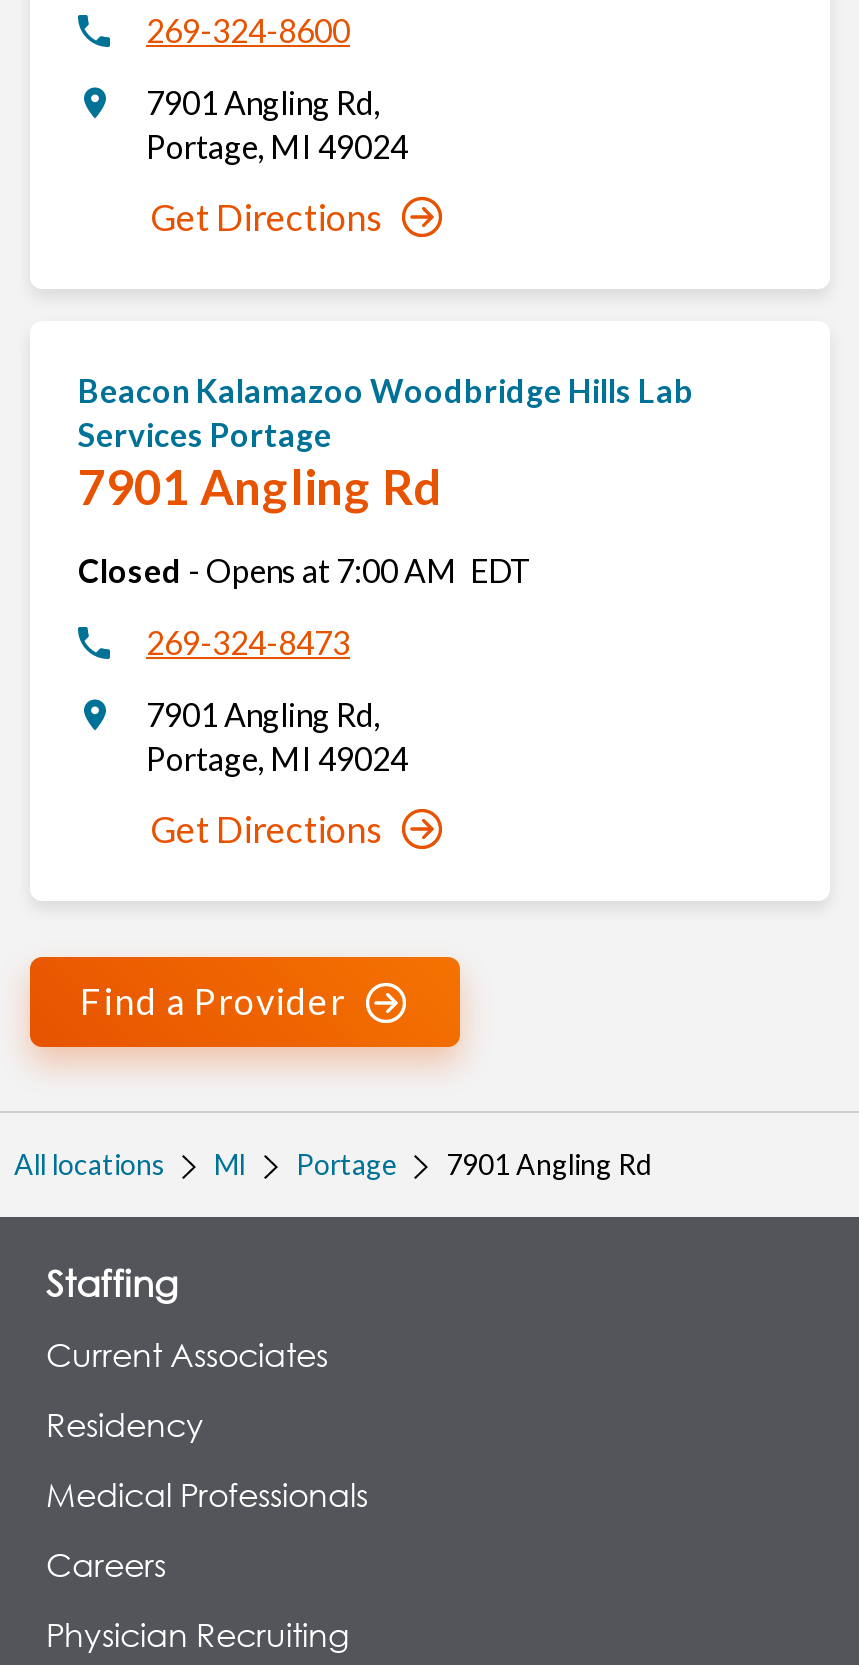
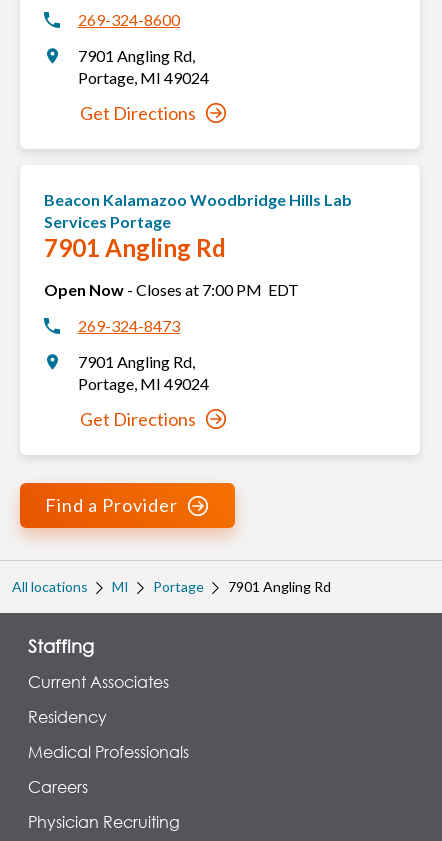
[78,551,532,589] Closed - Opens at 7:00 AM EDT -> [44,280,299,299] Open Now - Closes at 7:00 PM EDT

